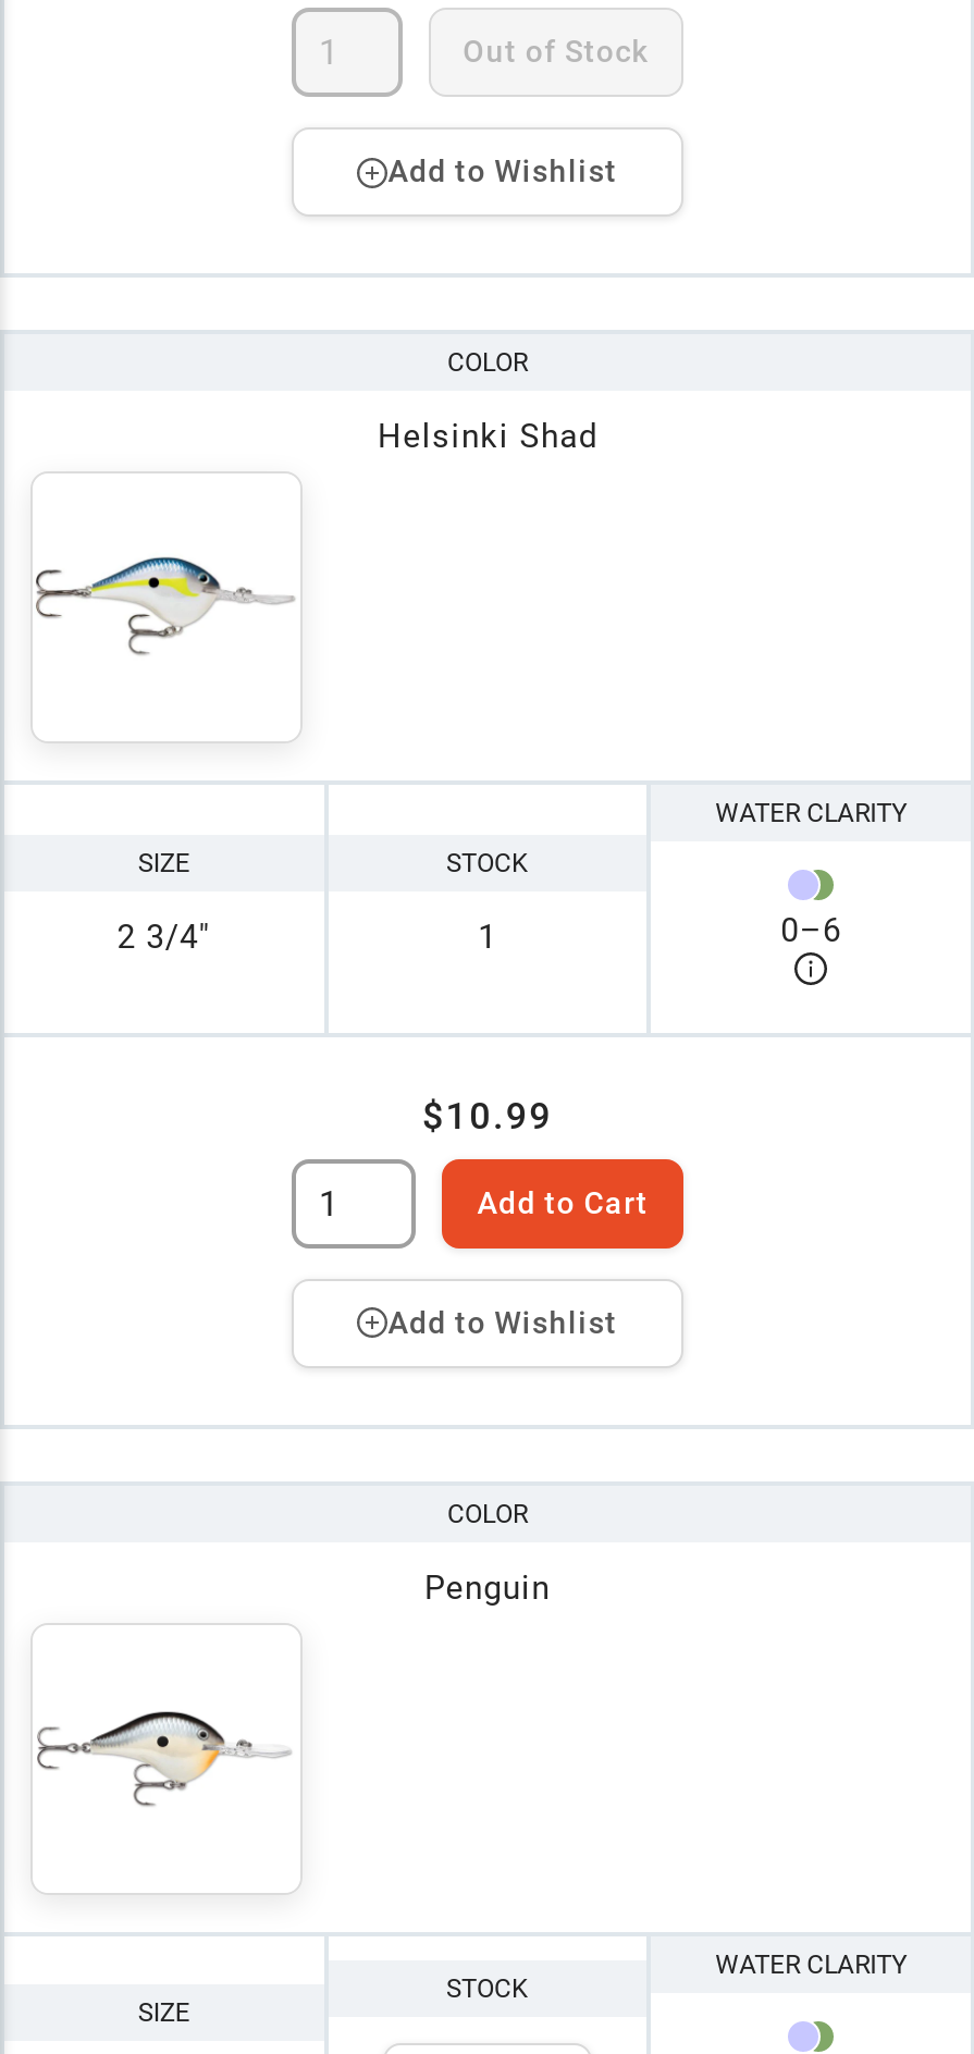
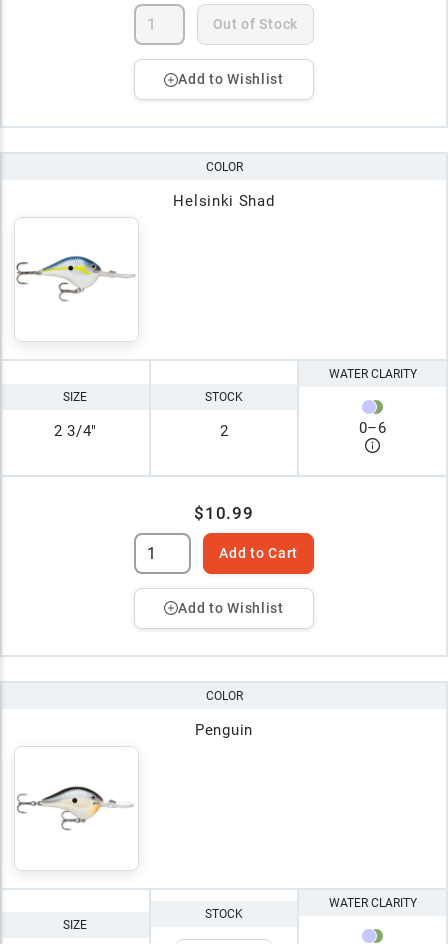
[478,918,497,957] 1 -> [220,422,228,440] 2

